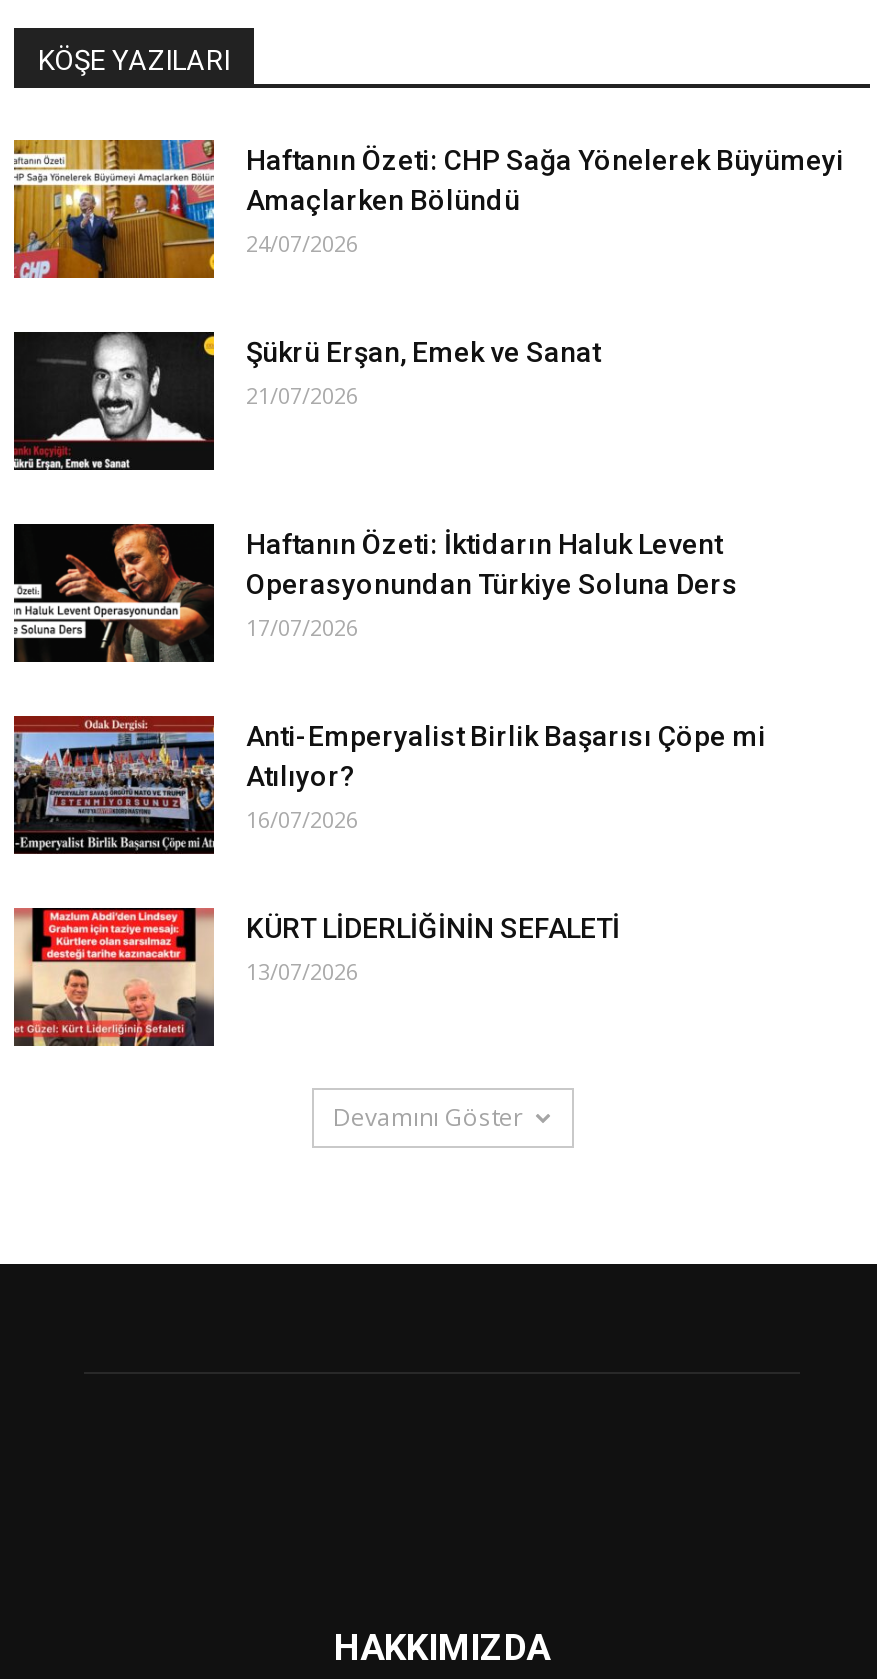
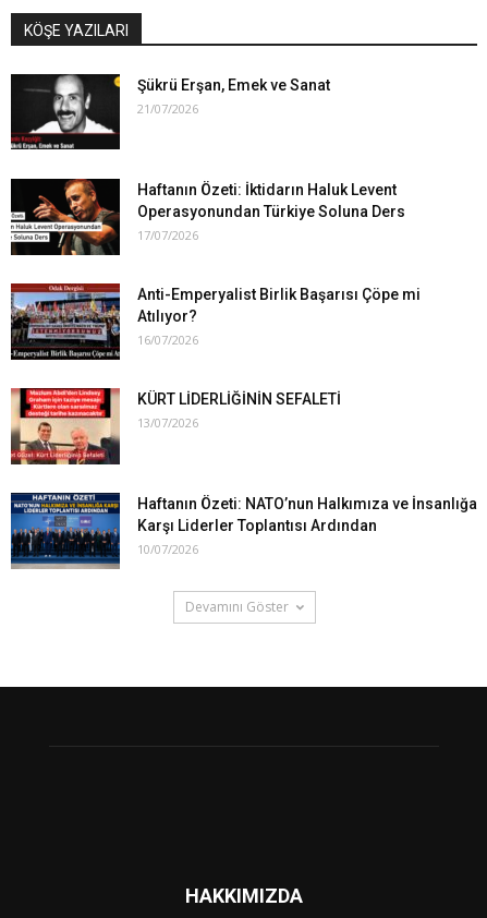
[12,138,844,280] [image] | Haftanın Özeti: CHP Sağa Yönelerek Büyümeyi | Amaçlarken Bölündü | 24/07/2026 -> none
moved [16,332,766,986] -> [12,74,421,431]: [image] | Şükrü Erşan, Emek ve Sanat | 21/07/2026 | ... | KÜRT LİDERLİĞİNİN SEFALETİ | 13/07/2026
none -> [10,492,477,568] [image] | Haftanın Özeti: NATO’nun Halkımıza ve İnsanlığa | Karşı Liderler Toplantısı Ardından | 10/07/2026

